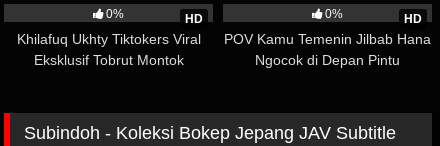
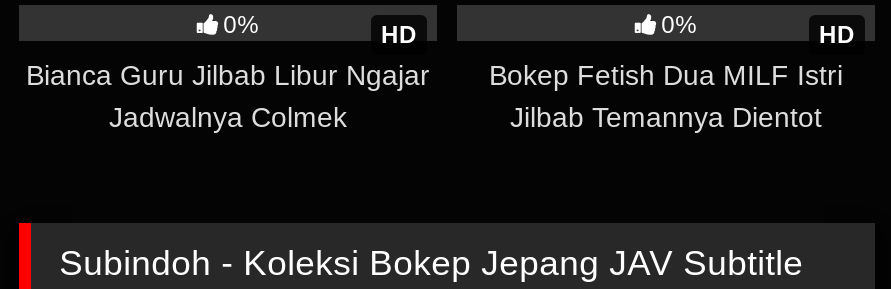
[16,31,200,68] Khilafuq Ukhty Tiktokers Viral | Eksklusif Tobrut Montok -> [26,58,430,132] Bianca Guru Jilbab Libur Ngajar | Jadwalnya Colmek
[224,31,431,68] POV Kamu Temenin Jilbab Hana | Ngocok di Depan Pintu -> [489,58,843,132] Bokep Fetish Dua MILF Istri | Jilbab Temannya Dientot

